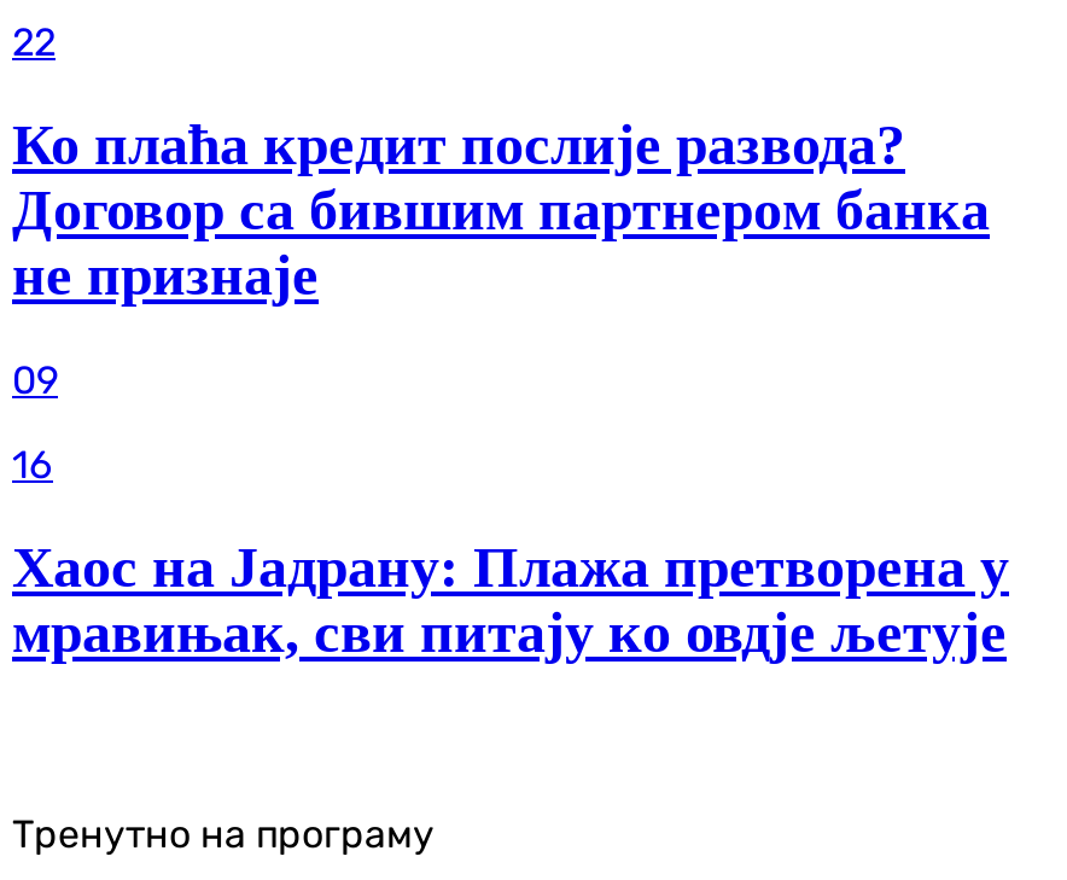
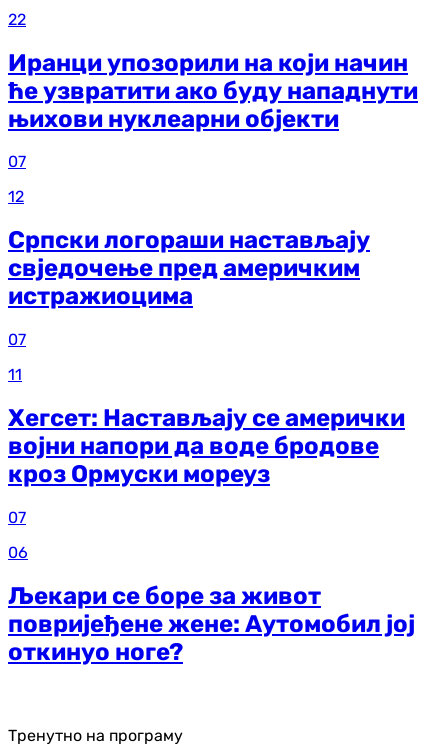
[12,113,1009,663] Ко плаћа кредит послије развода? | Договор са бившим партнером банка | не признаје | 09 | 16 | Хаос на Јадрану: Плажа претворена у | мравињак, сви питају ко овдје љетује -> [8,48,418,666] Иранци упозорили на који начин | ће узвратити ако буду нападнути | њихови нуклеарни објекти | 07 | 12 | Српски логораши настављају | свједочење пред америчким | истражиоцима | 07 | 11 | Хегсет: Настављају се амерички | војни напори да воде бродове | кроз Ормуски мореуз | 07 | 06 | Љекари се боре за живот | повријеђене жене: Аутомобил јој | откинуо ноге?

